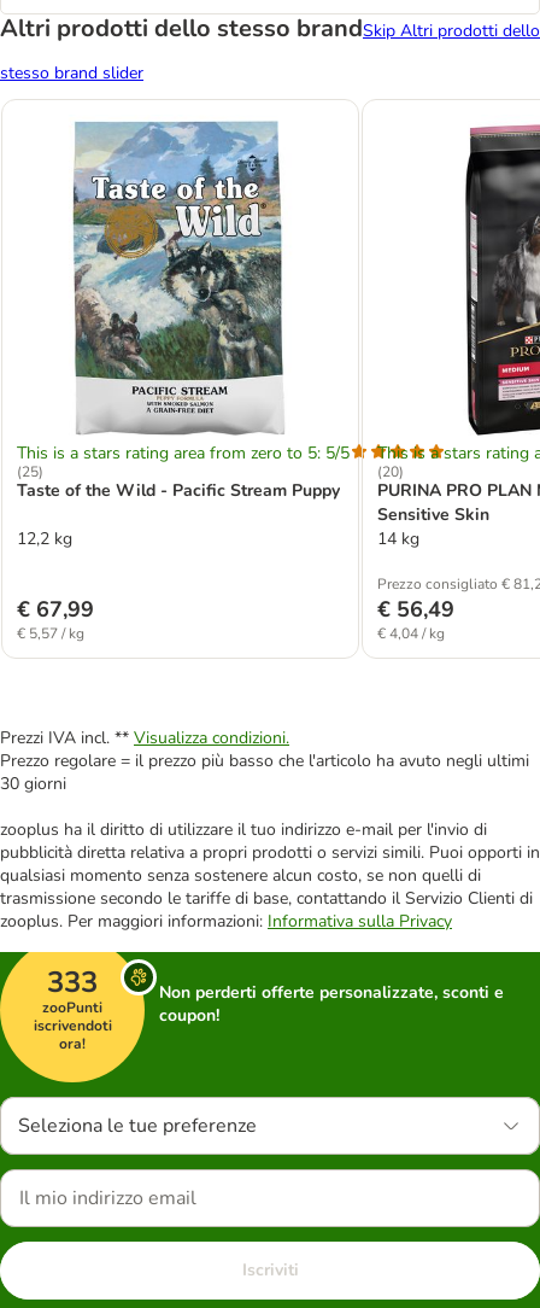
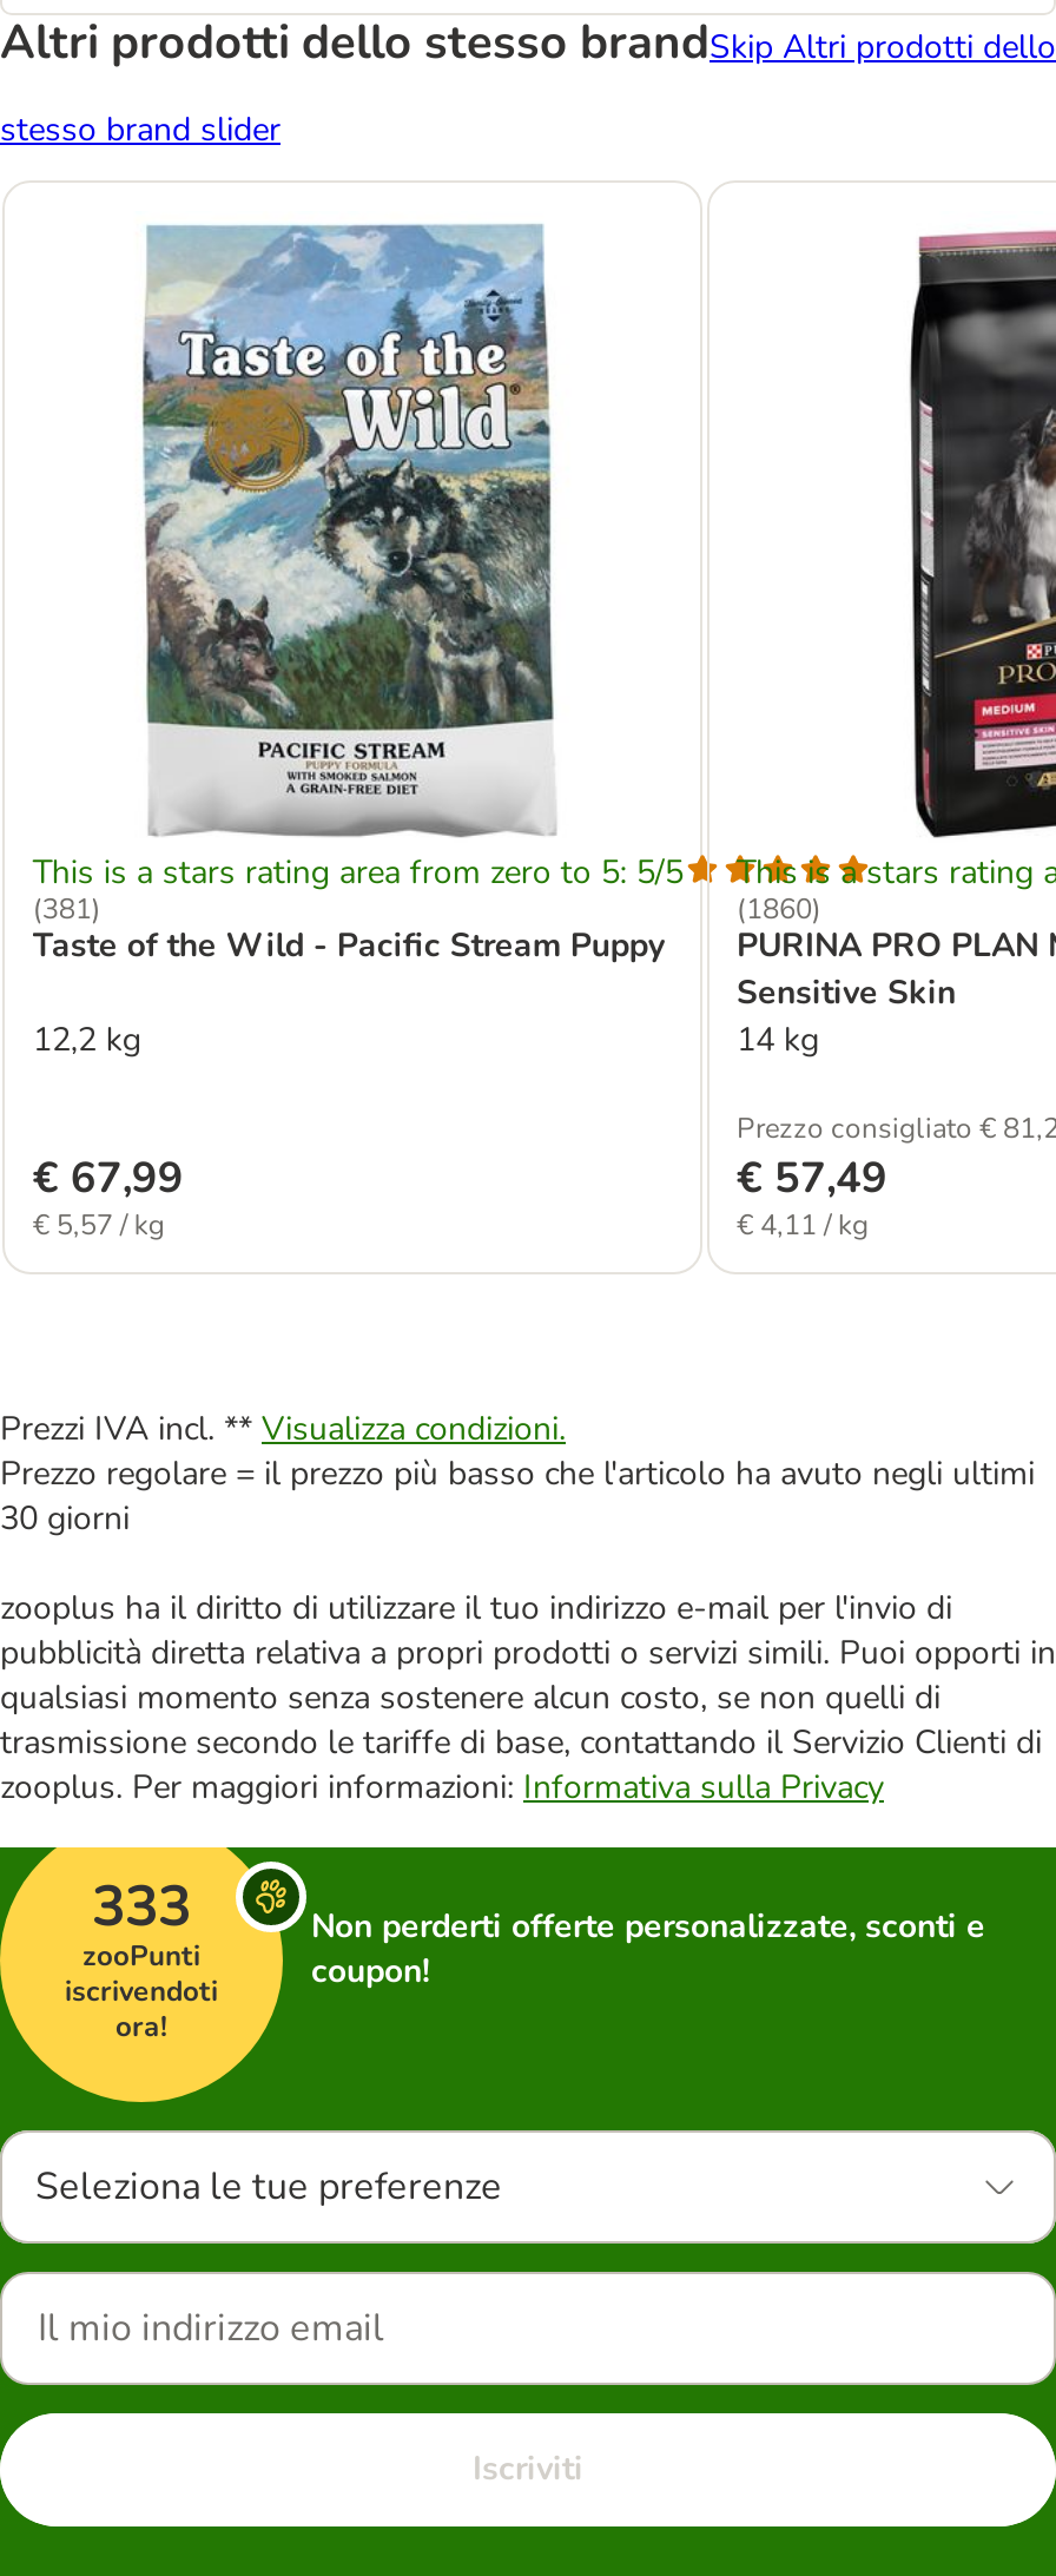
[17,462,43,481] (25) -> [33,890,101,928] (381)
[377,462,403,481] (20) -> [737,890,821,928] (1860)
[377,595,454,624] € 56,49 -> [737,1149,887,1206] € 57,49
[377,624,444,643] € 4,04 / kg -> [737,1206,869,1244] € 4,11 / kg

